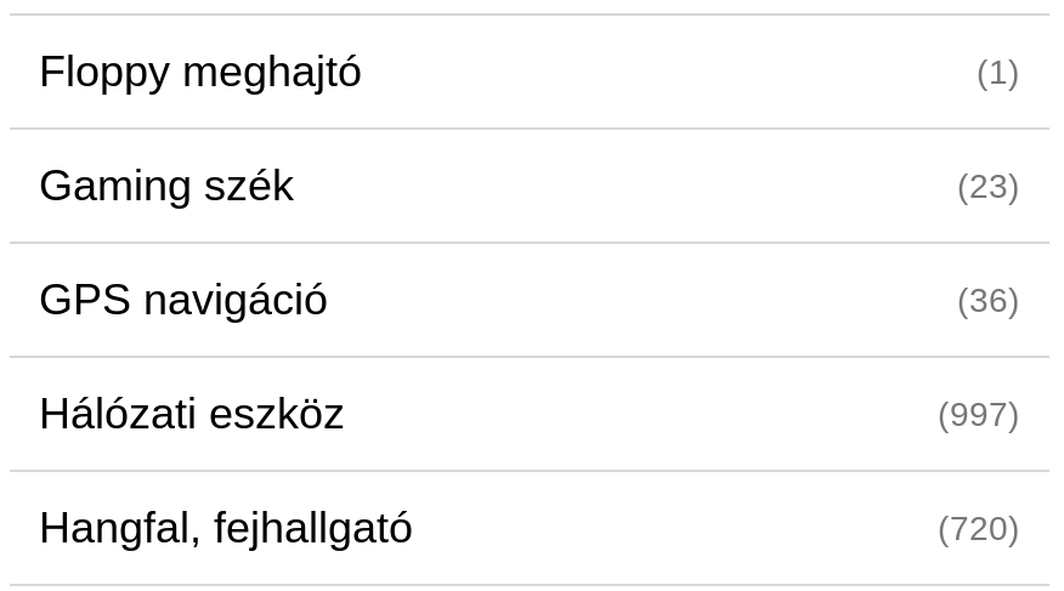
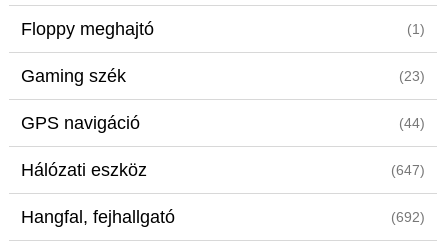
[957,280,1020,319] (36) -> [399,115,425,131] (44)
[938,394,1020,433] (997) -> [391,162,425,178] (647)
[938,508,1020,547] (720) -> [391,209,425,225] (692)

